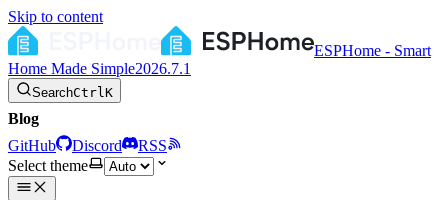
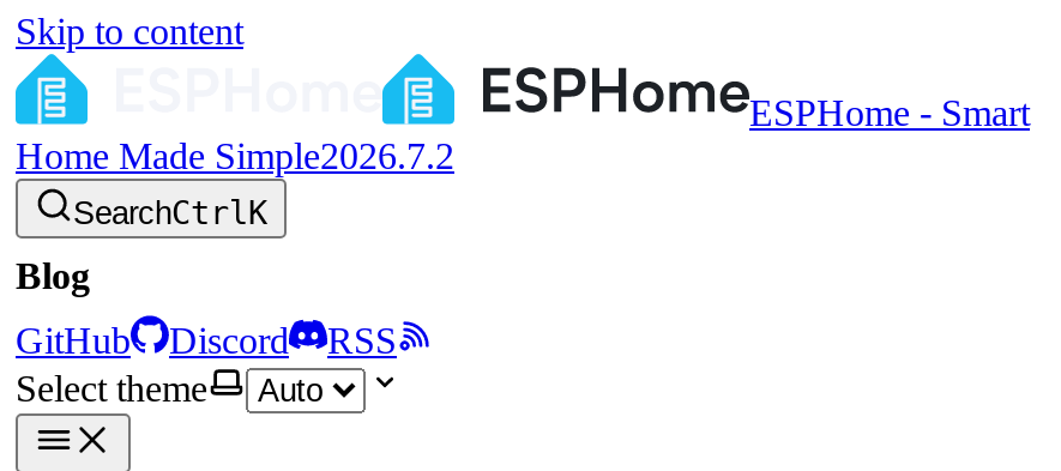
[8,60,191,77] Home Made Simple2026.7.1 -> [16,135,454,176] Home Made Simple2026.7.2

